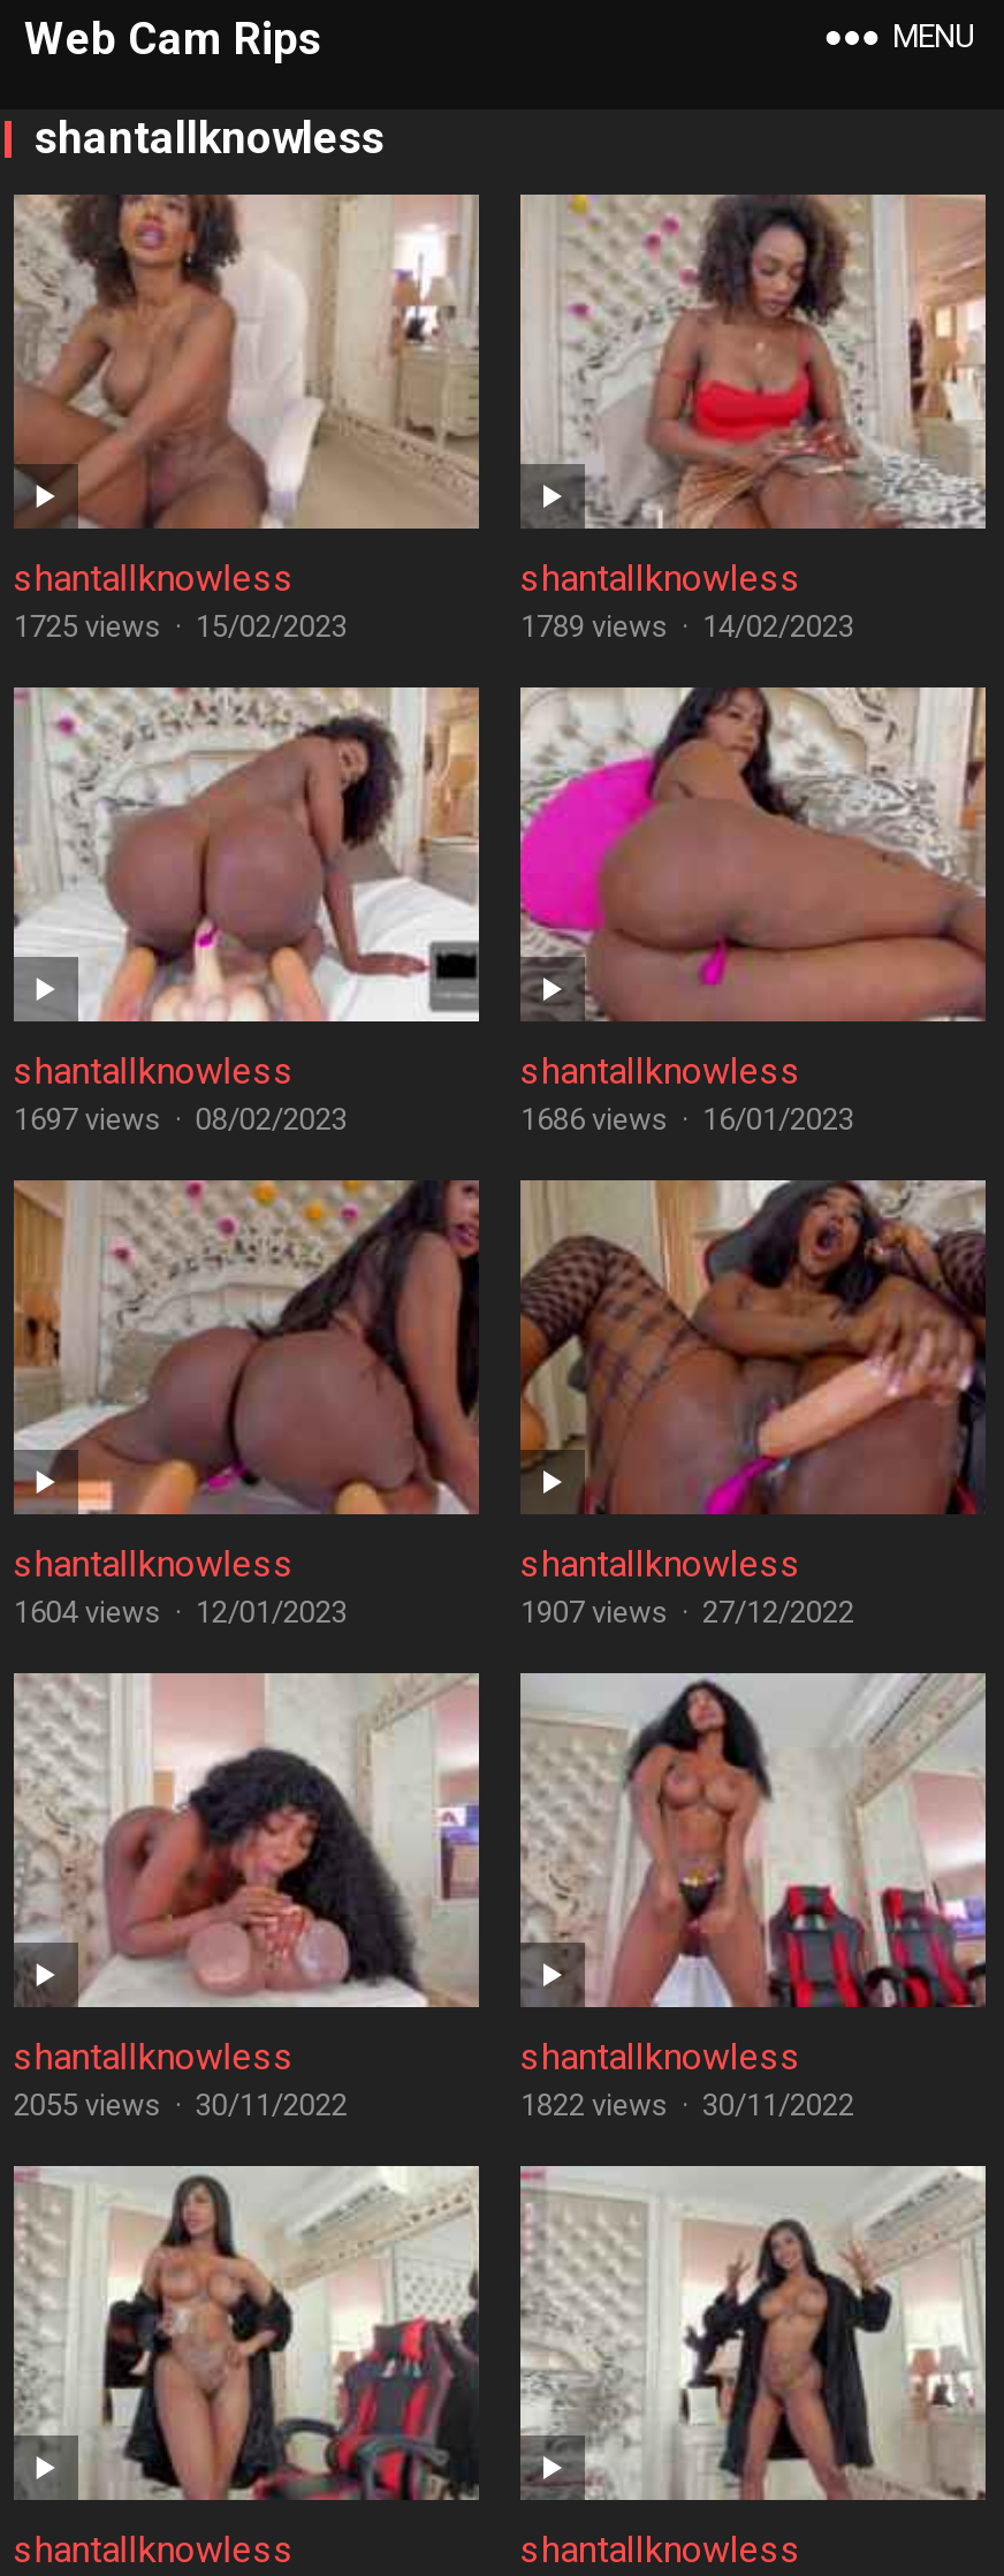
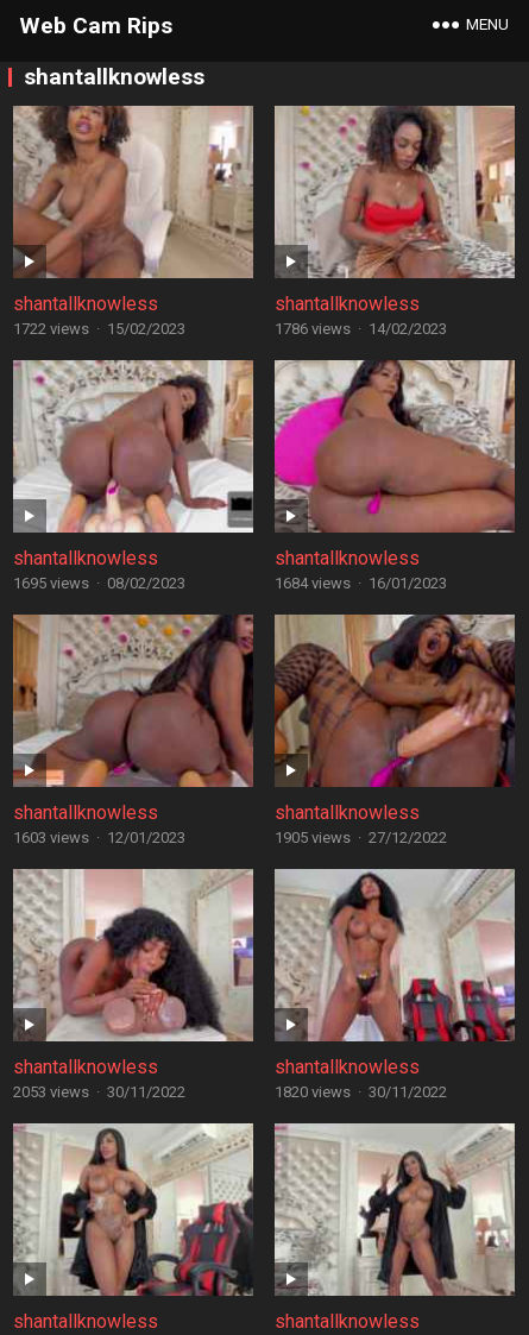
[14,609,347,644] 1725 views · 15/02/2023 -> [13,320,185,338] 1722 views · 15/02/2023
[520,609,854,644] 1789 views · 14/02/2023 -> [274,320,447,338] 1786 views · 14/02/2023
[14,1102,347,1137] 1697 views · 08/02/2023 -> [13,574,185,592] 1695 views · 08/02/2023
[520,1102,854,1137] 1686 views · 16/01/2023 -> [274,574,447,592] 1684 views · 16/01/2023
[14,1595,347,1629] 1604 views · 12/01/2023 -> [13,829,185,846] 1603 views · 12/01/2023
[520,1595,854,1629] 1907 views · 27/12/2022 -> [274,829,447,846] 1905 views · 27/12/2022
[14,2088,347,2122] 2055 views · 30/11/2022 -> [13,1083,185,1101] 2053 views · 30/11/2022
[520,2088,854,2122] 1822 views · 30/11/2022 -> [274,1083,447,1101] 1820 views · 30/11/2022

